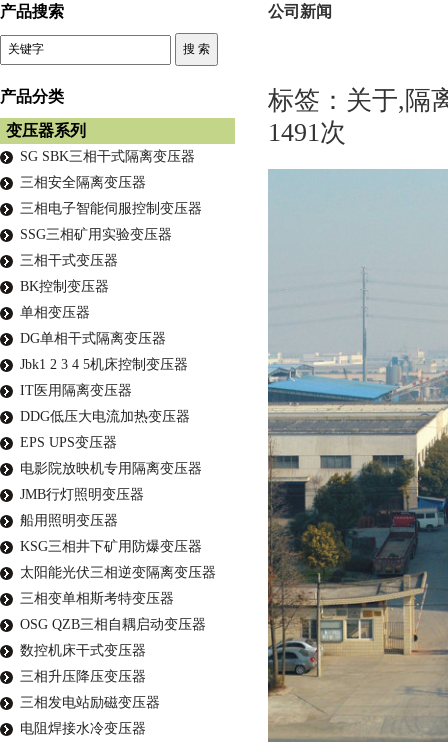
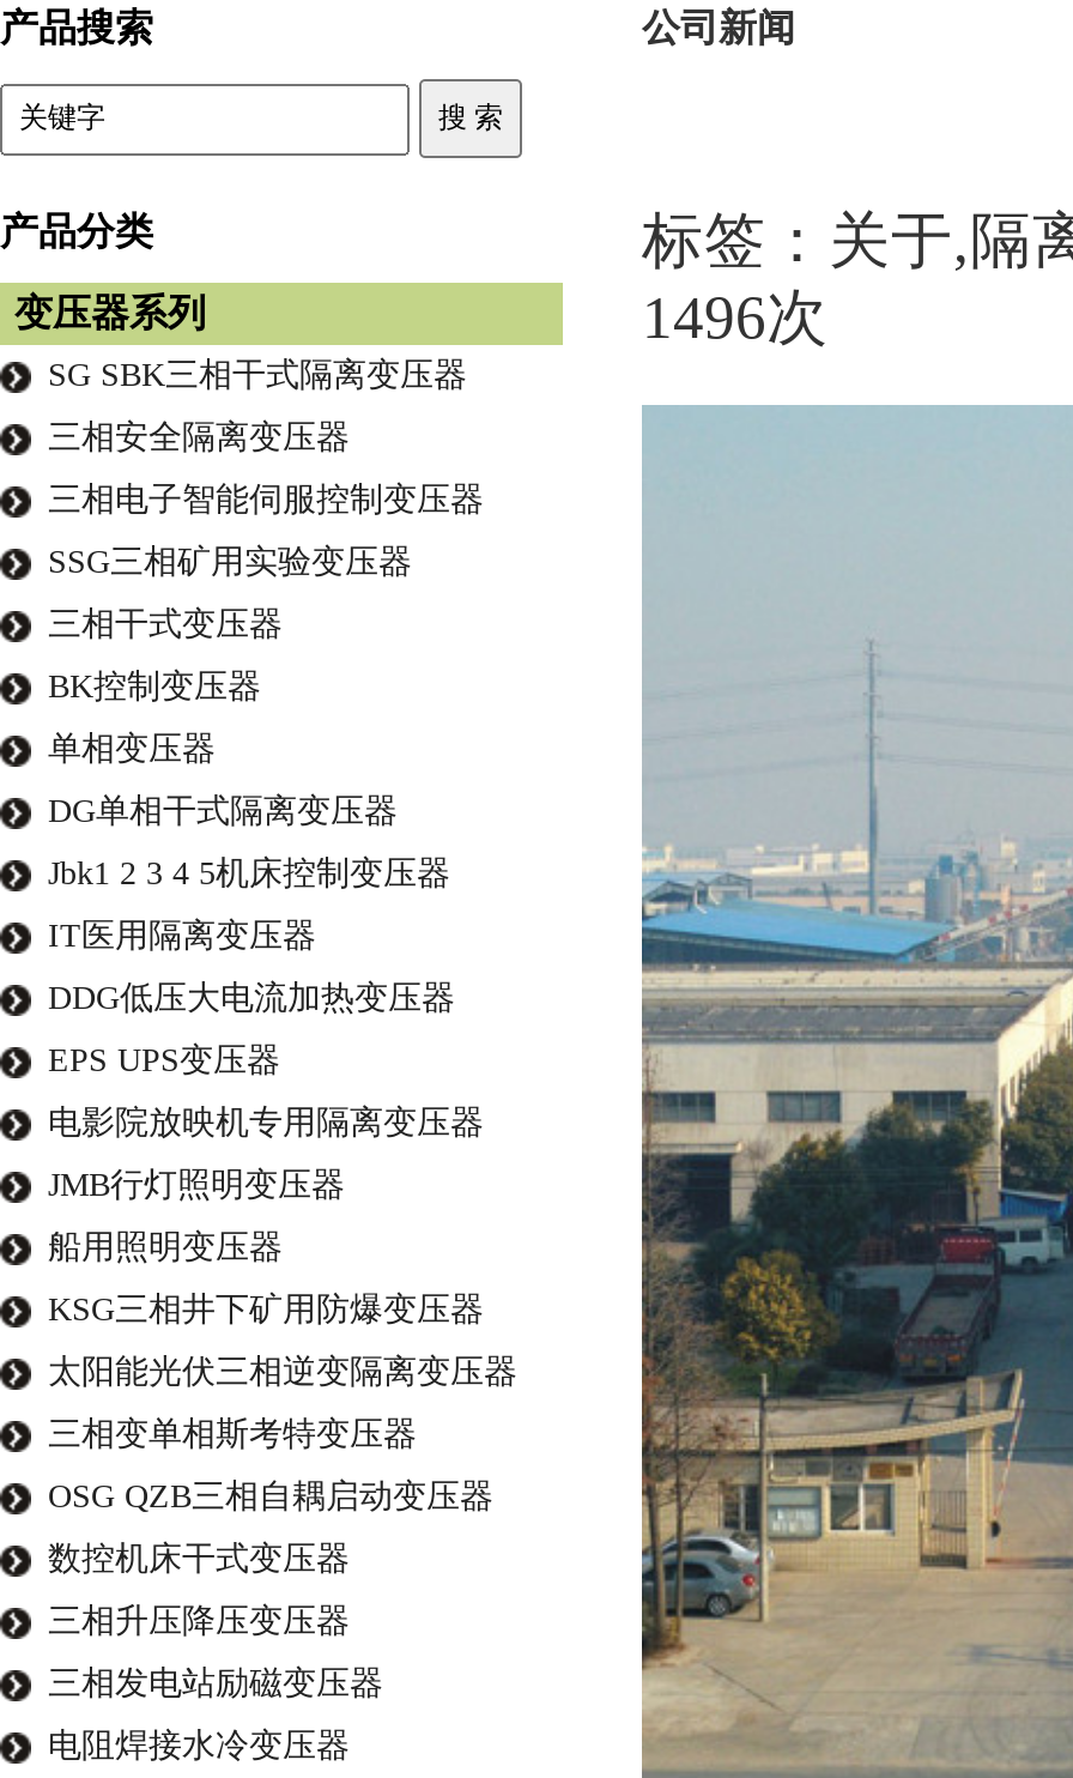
[268,118,346,147] 1491次 -> [642,283,829,352] 1496次

